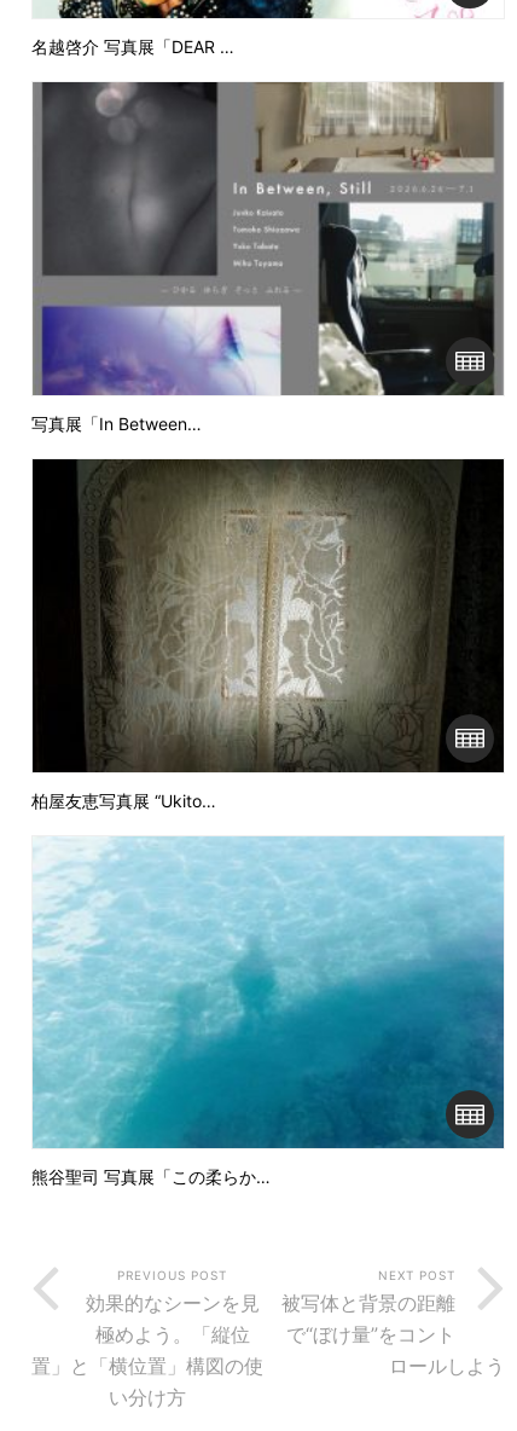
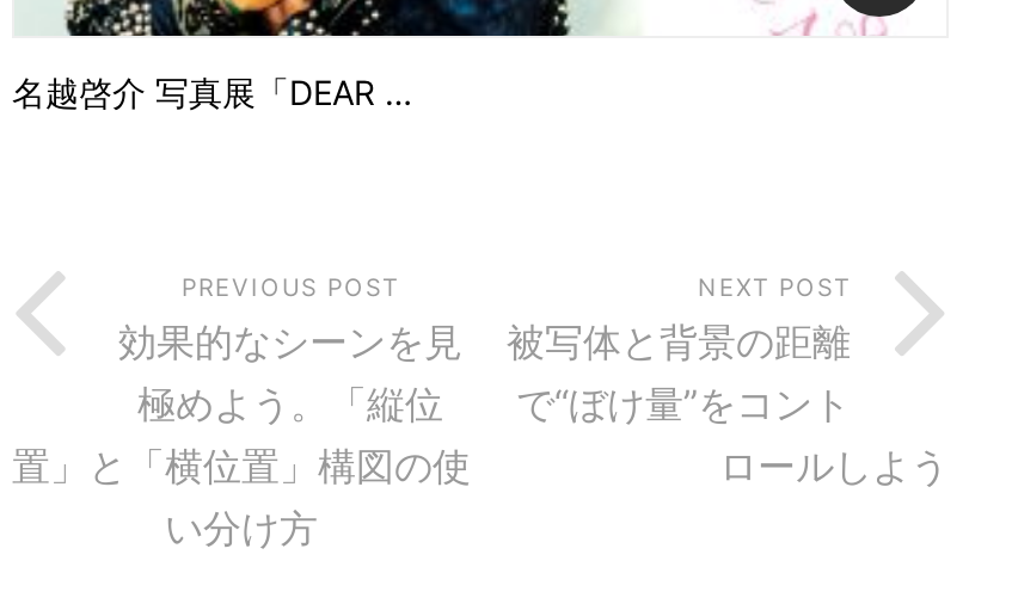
[31,81,505,434] [image] | 写真展「In Between… -> none
[31,458,505,811] [image] | 柏屋友恵写真展 “Ukito… -> none
[31,835,505,1187] [image] | 熊谷聖司 写真展「この柔らか… -> none

